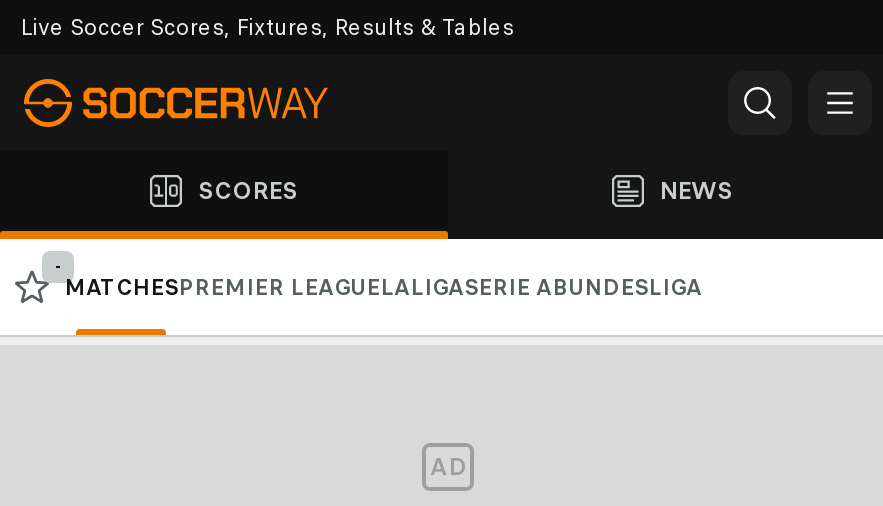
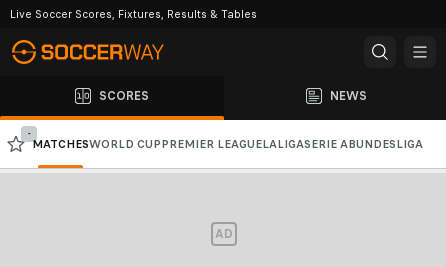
[64,273,702,301] MATCHESPREMIER LEAGUELALIGASERIE ABUNDESLIGA -> [32,137,423,151] MATCHESWORLD CUP PREMIER LEAGUELALIGASERIE A BUNDESLIGA

